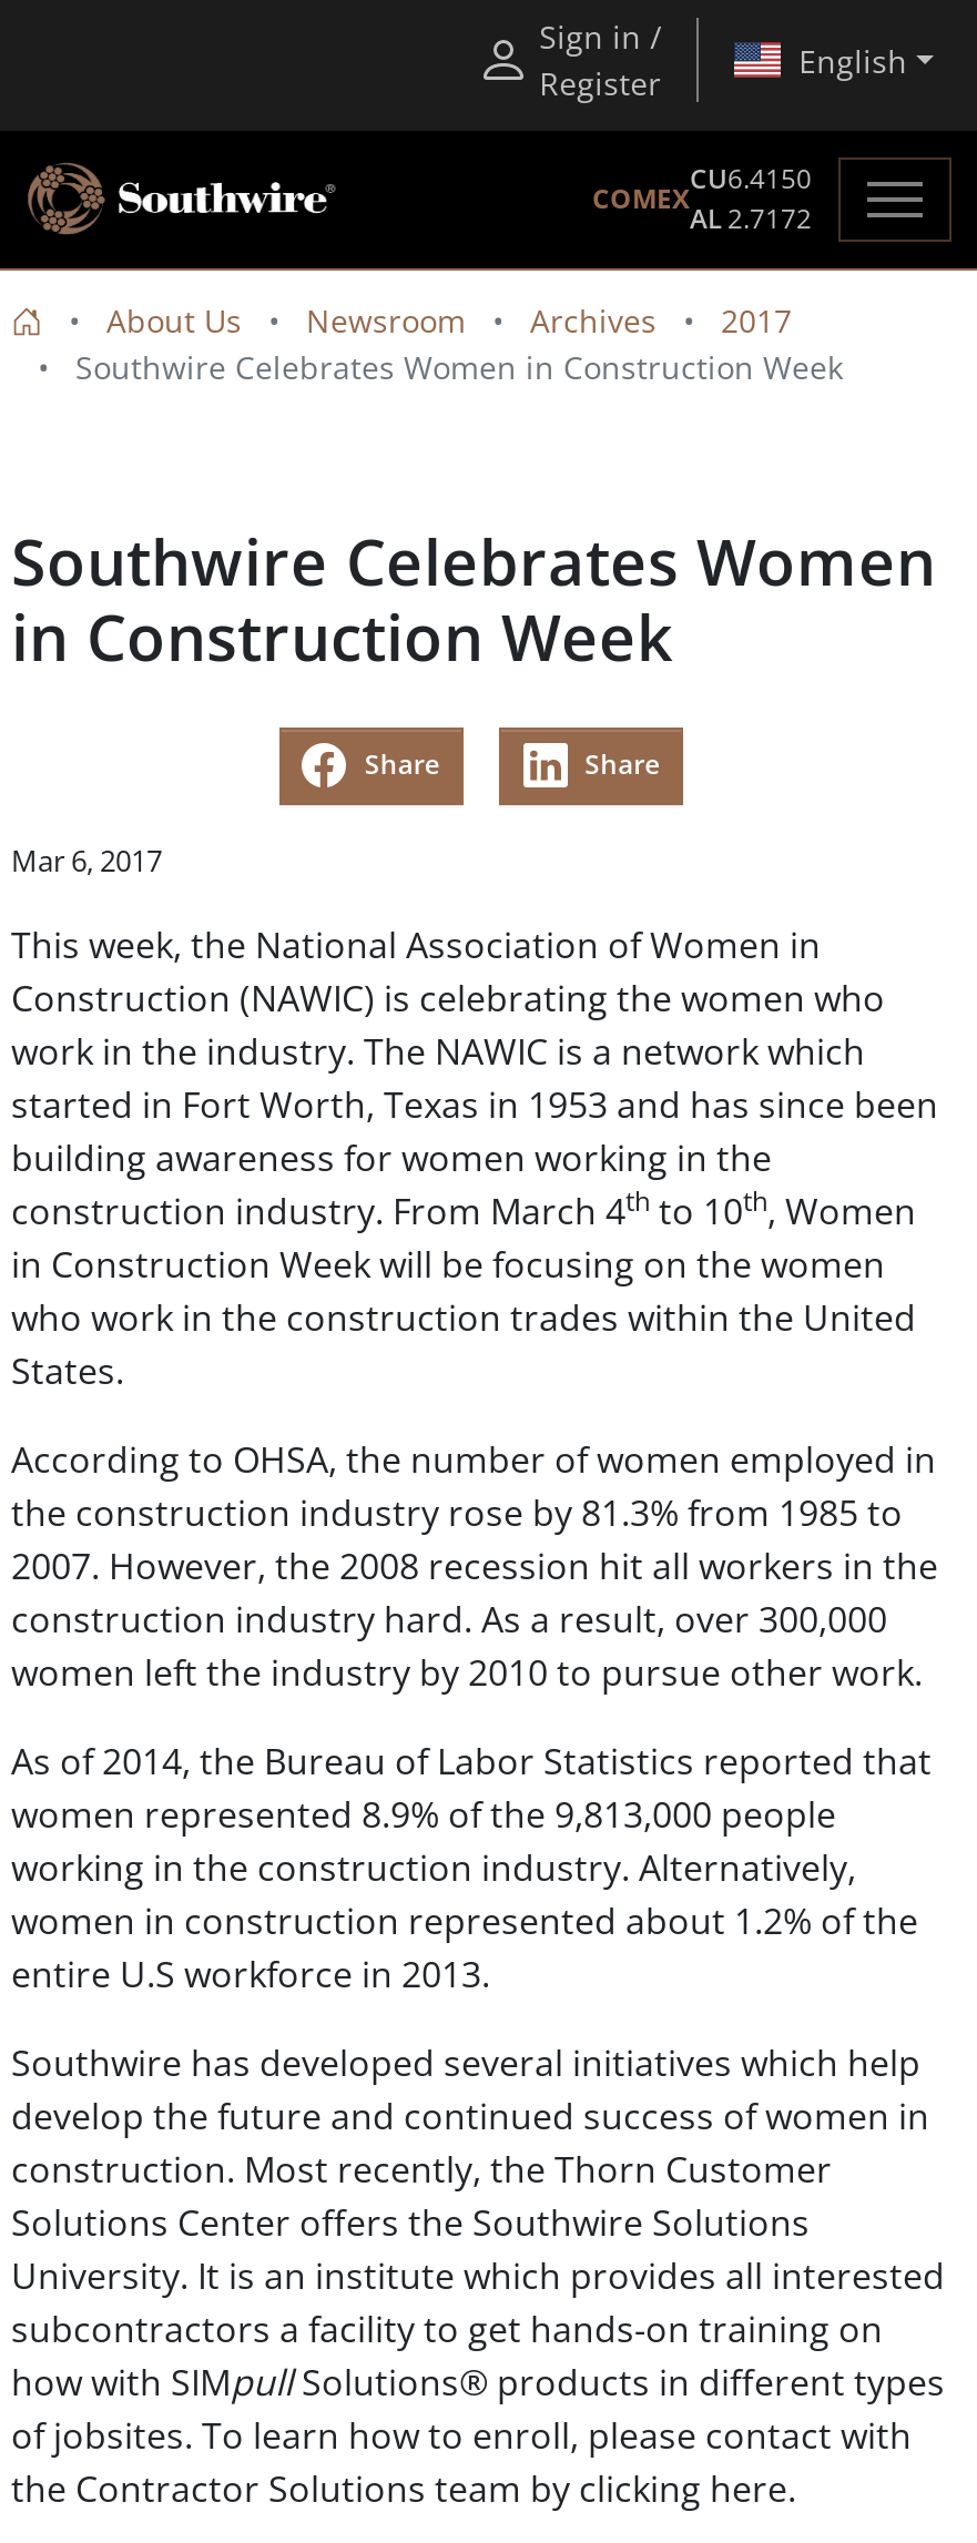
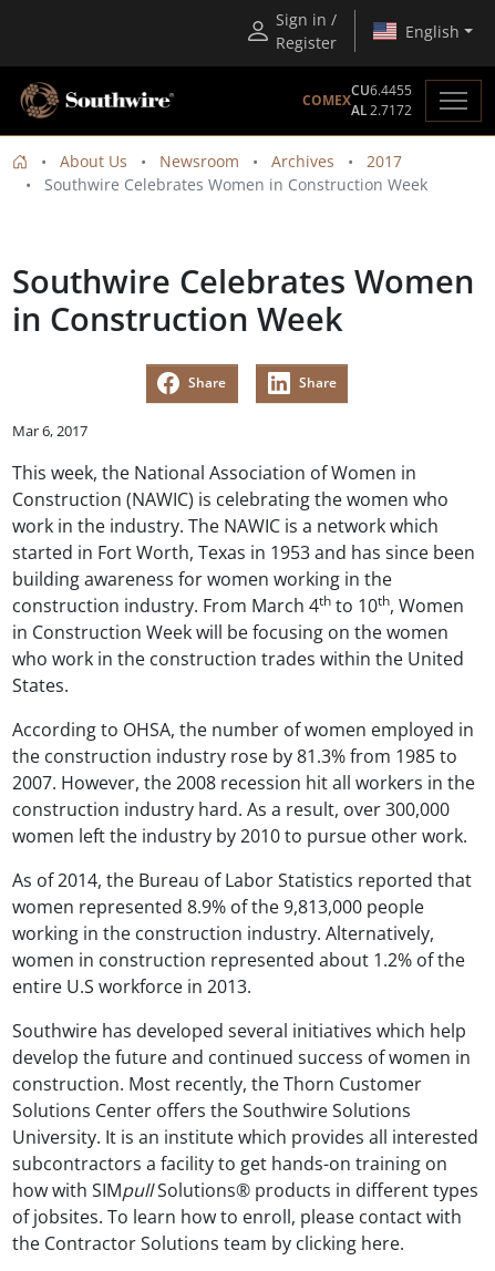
[690,160,812,197] CU6.4150 -> [351,81,412,100] CU6.4455

